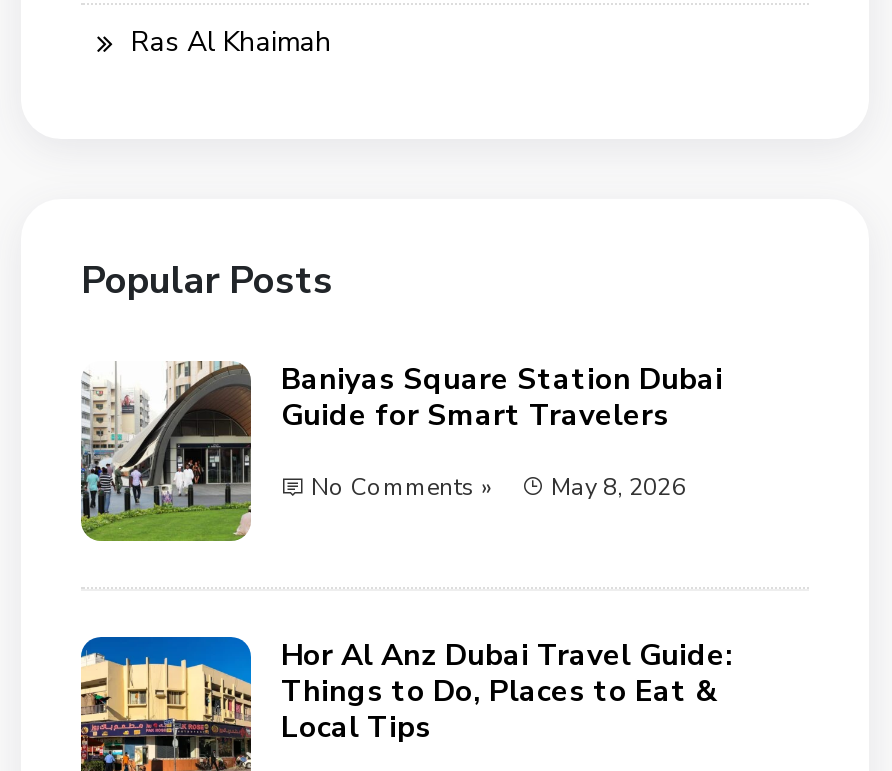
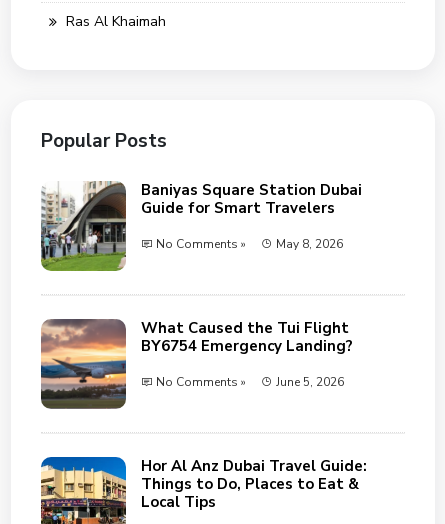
none -> [41,318,353,409] [image] | What Caused the Tui Flight | BY6754 Emergency Landing? | No Comments » | June 5, 2026

